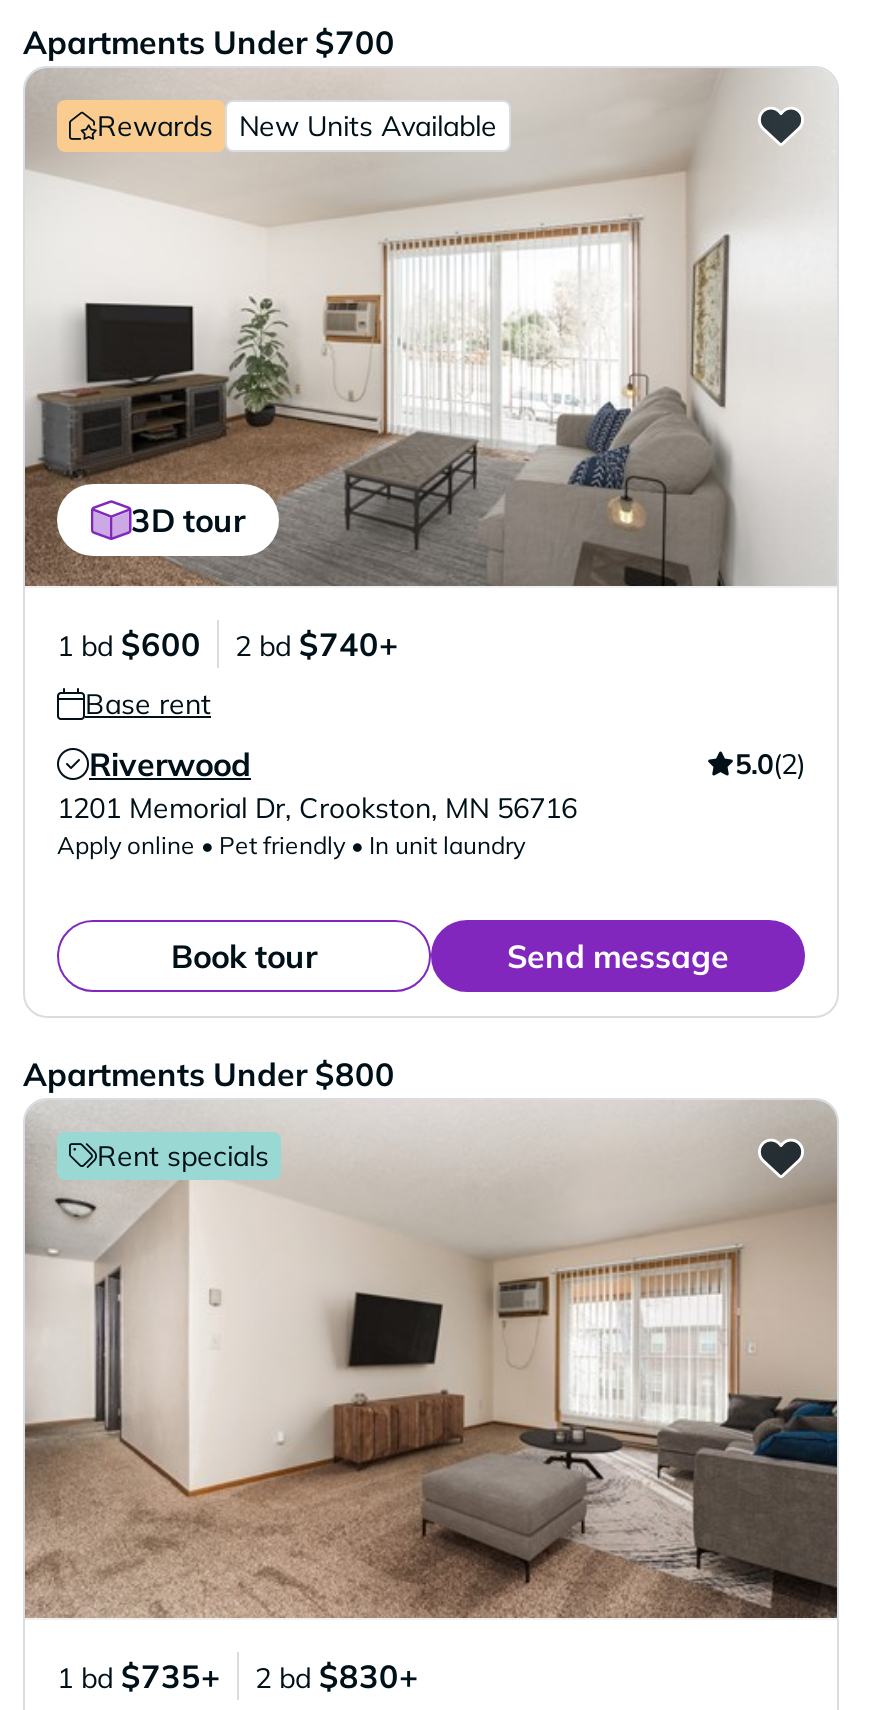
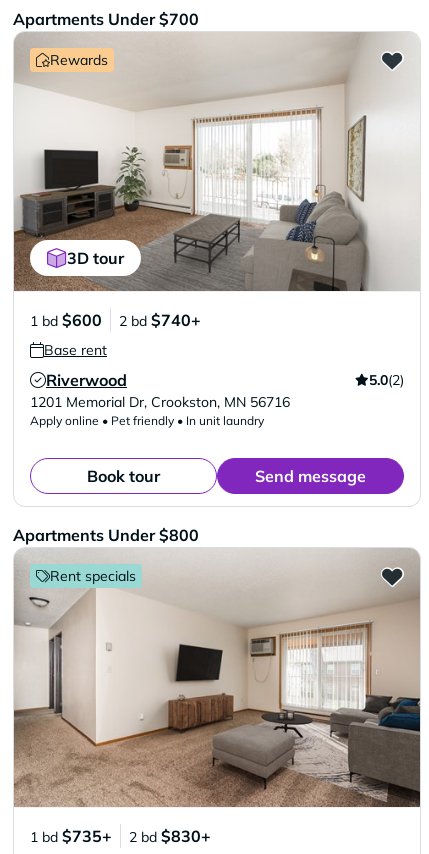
[239,108,497,144] New Units Available -> none

